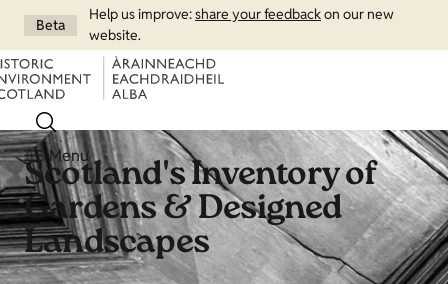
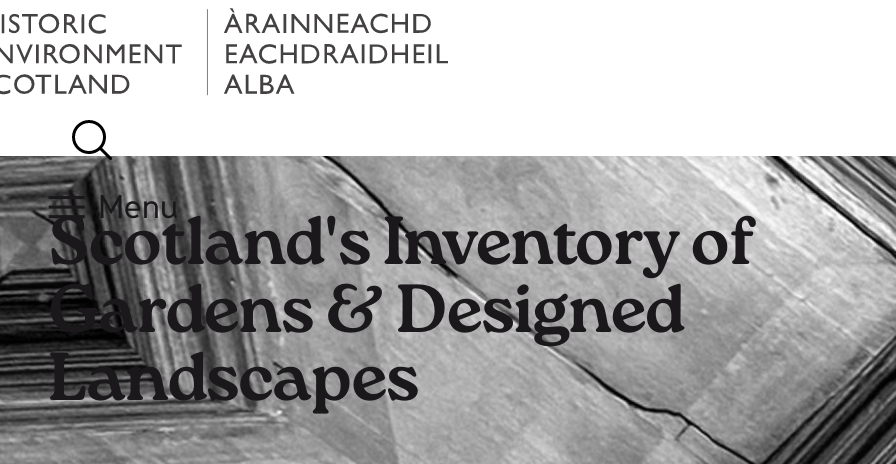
[89,5,394,44] Help us improve: share your feedbackon our new | website. -> none
[36,15,65,33] Beta -> none

